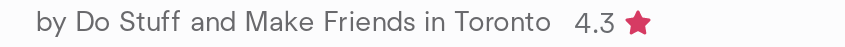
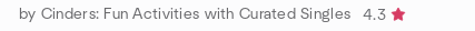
[36,8,552,36] by Do Stuff and Make Friends in Toronto -> [19,6,351,22] by Cinders: Fun Activities with Curated Singles

